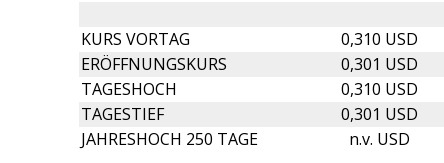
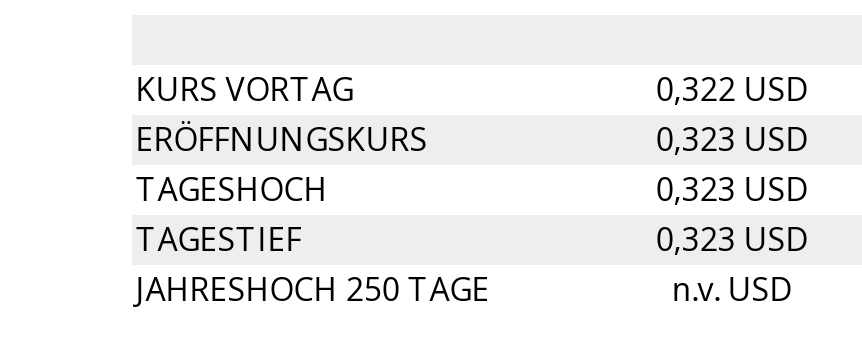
[341,28,418,50] 0,310 USD -> [656,67,810,111] 0,322 USD
[341,53,418,75] 0,301 USD -> [656,117,810,161] 0,323 USD
[341,78,418,100] 0,310 USD -> [656,167,810,211] 0,323 USD
[341,103,418,125] 0,301 USD -> [656,217,810,261] 0,323 USD

